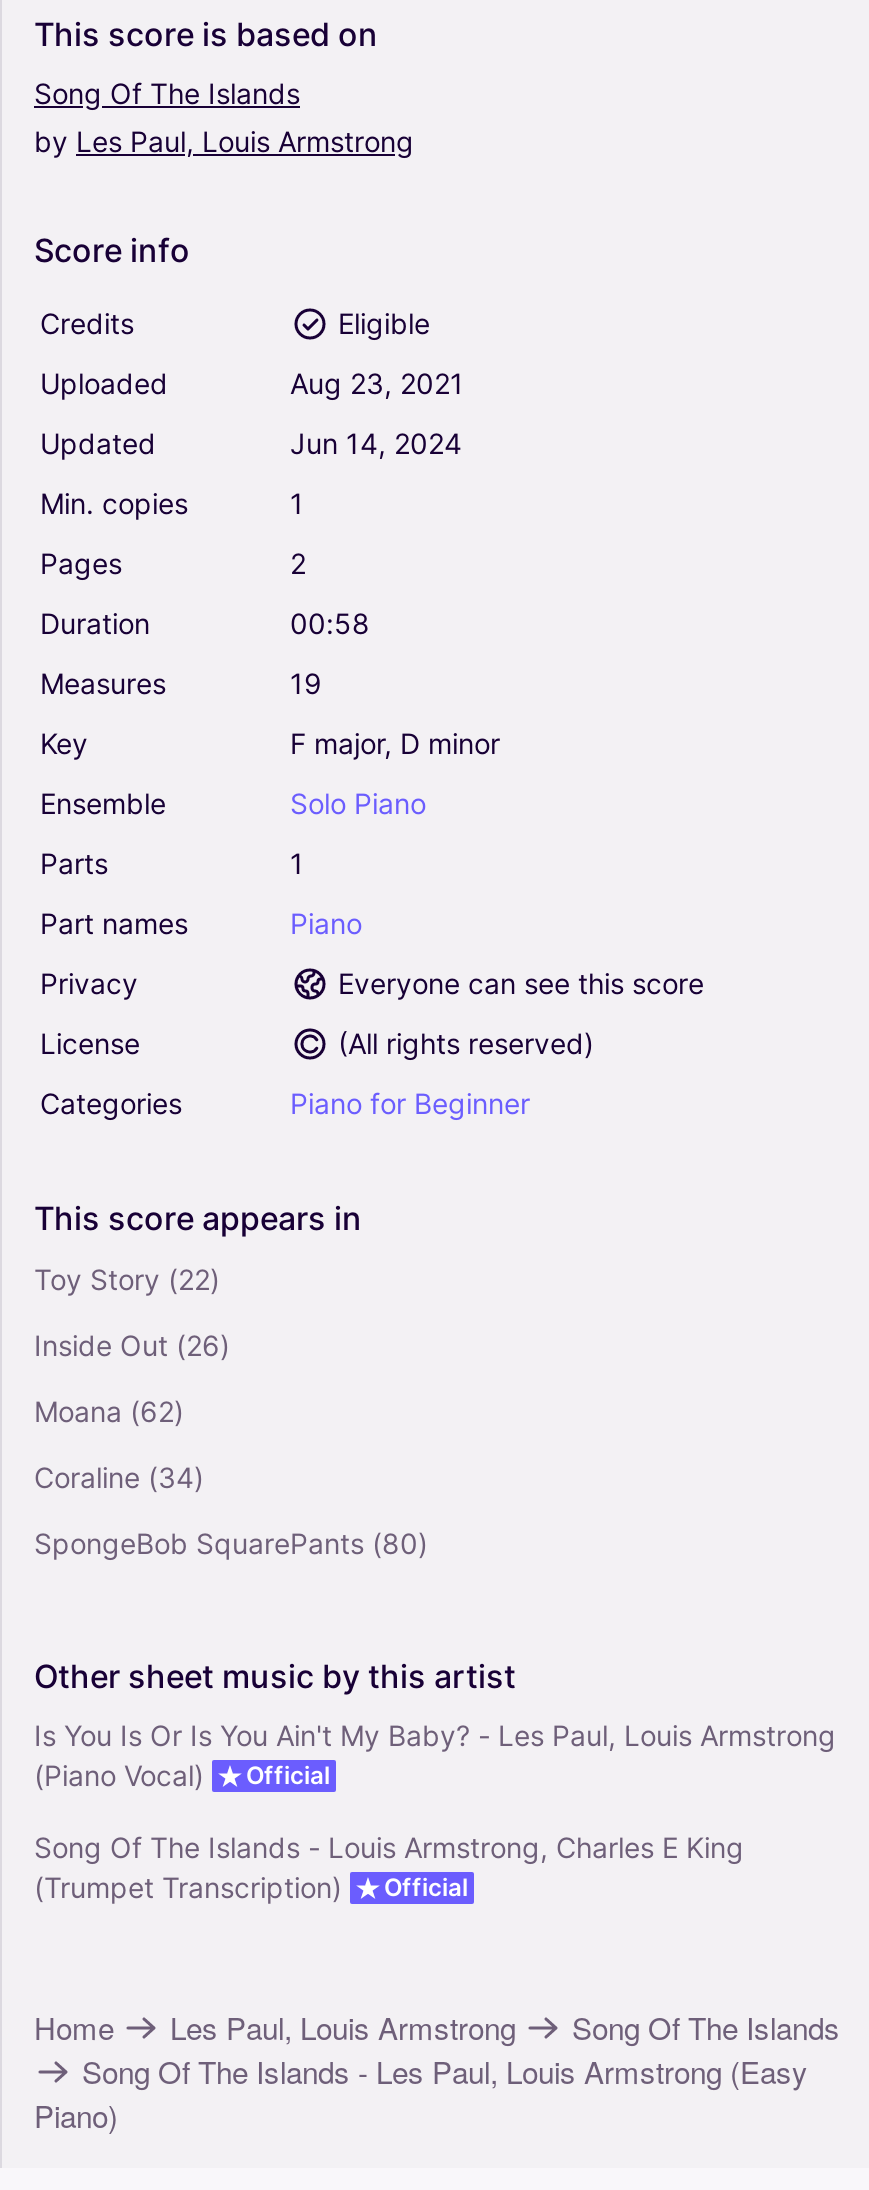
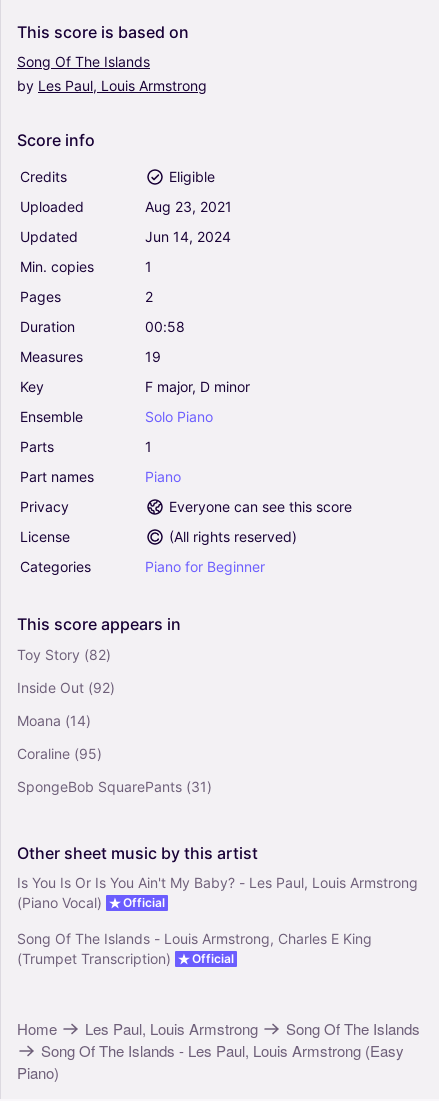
[34,1261,220,1295] Toy Story (22) -> [17,645,111,662] Toy Story (82)
[34,1327,230,1361] Inside Out (26) -> [17,678,115,695] Inside Out (92)
[34,1393,184,1427] Moana (62) -> [17,711,91,728] Moana (14)
[34,1459,204,1493] Coraline (34) -> [17,744,102,761] Coraline (95)
[34,1525,428,1559] SpongeBob SquarePants (80) -> [17,777,212,794] SpongeBob SquarePants (31)

